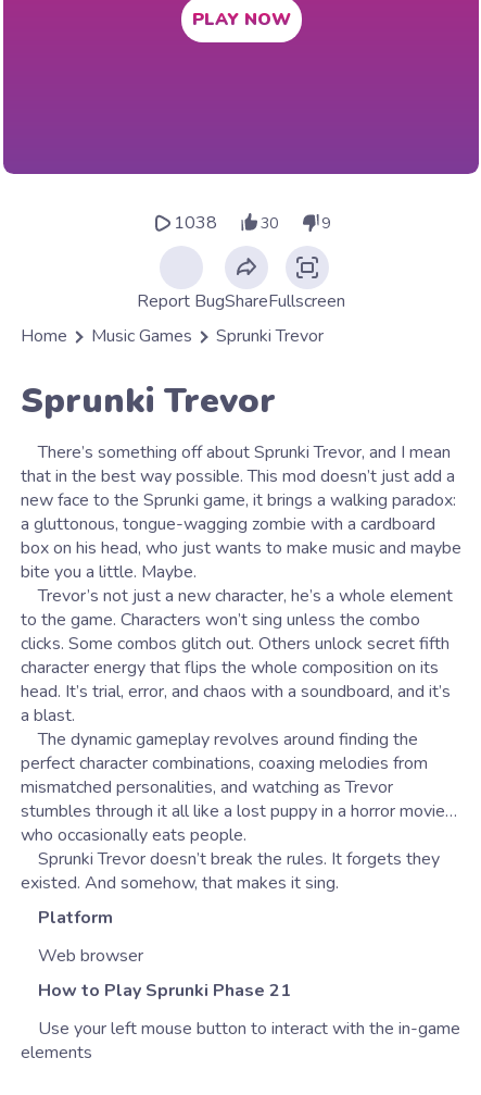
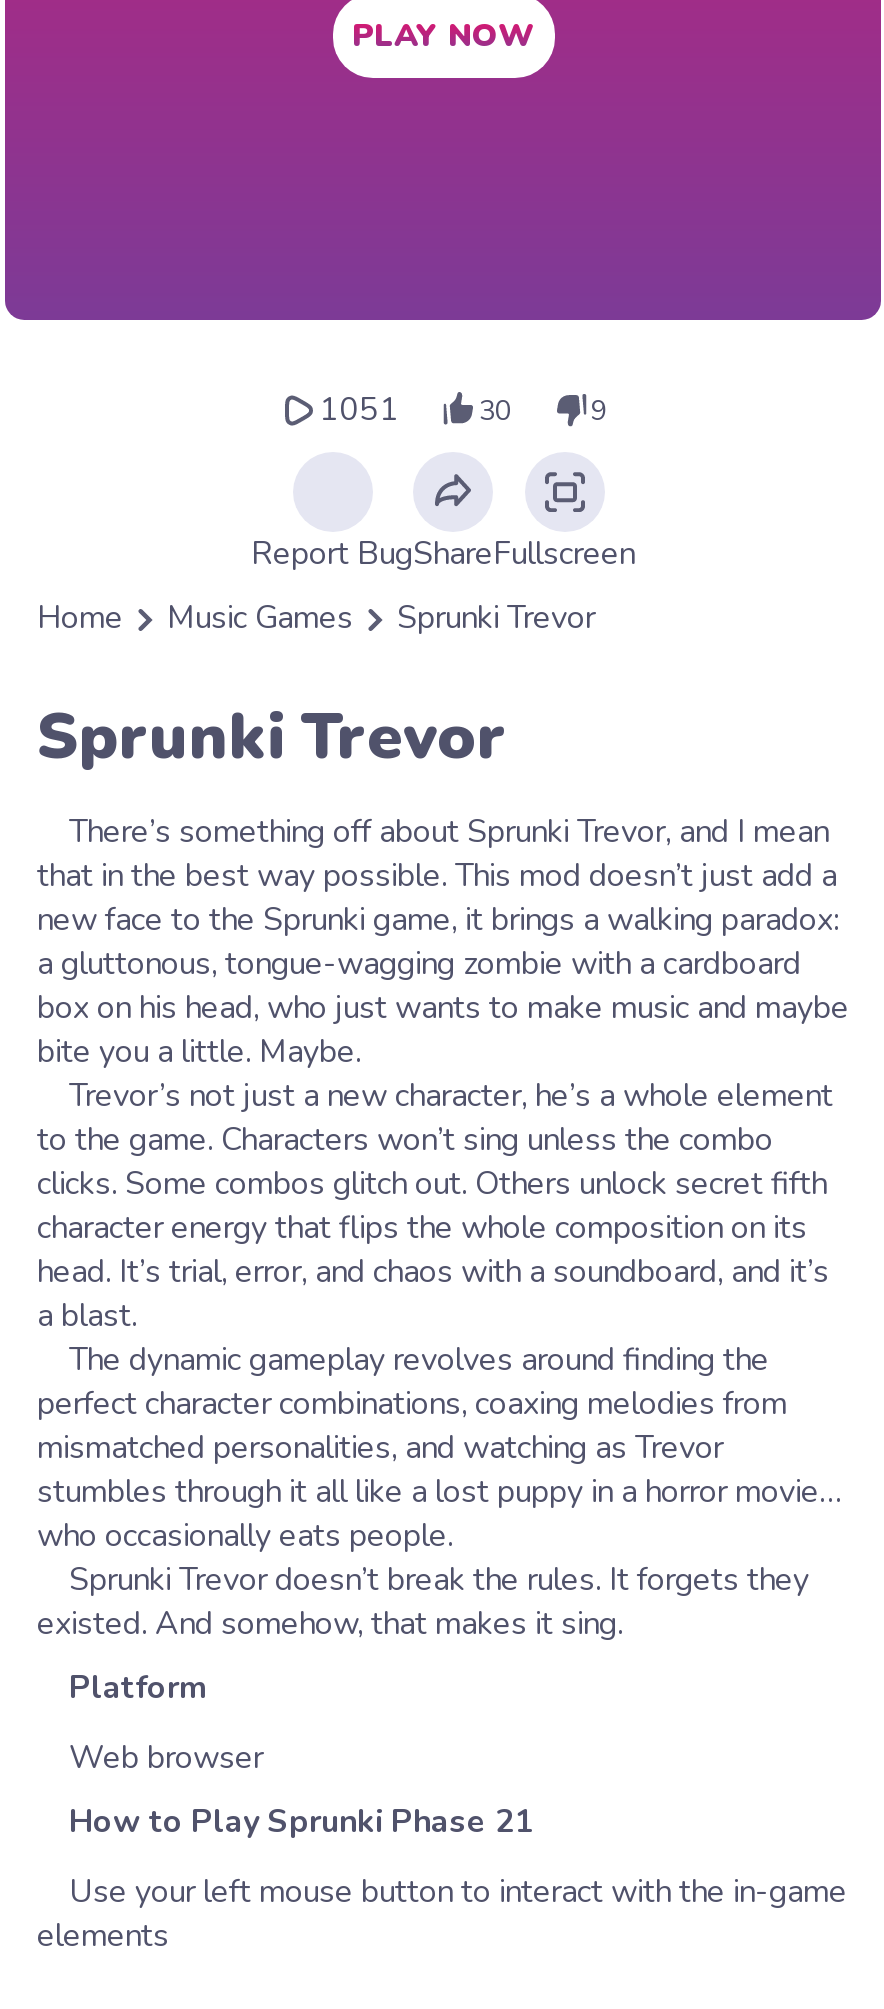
[174,211,217,235] 1038 -> [319,388,399,432] 1051

